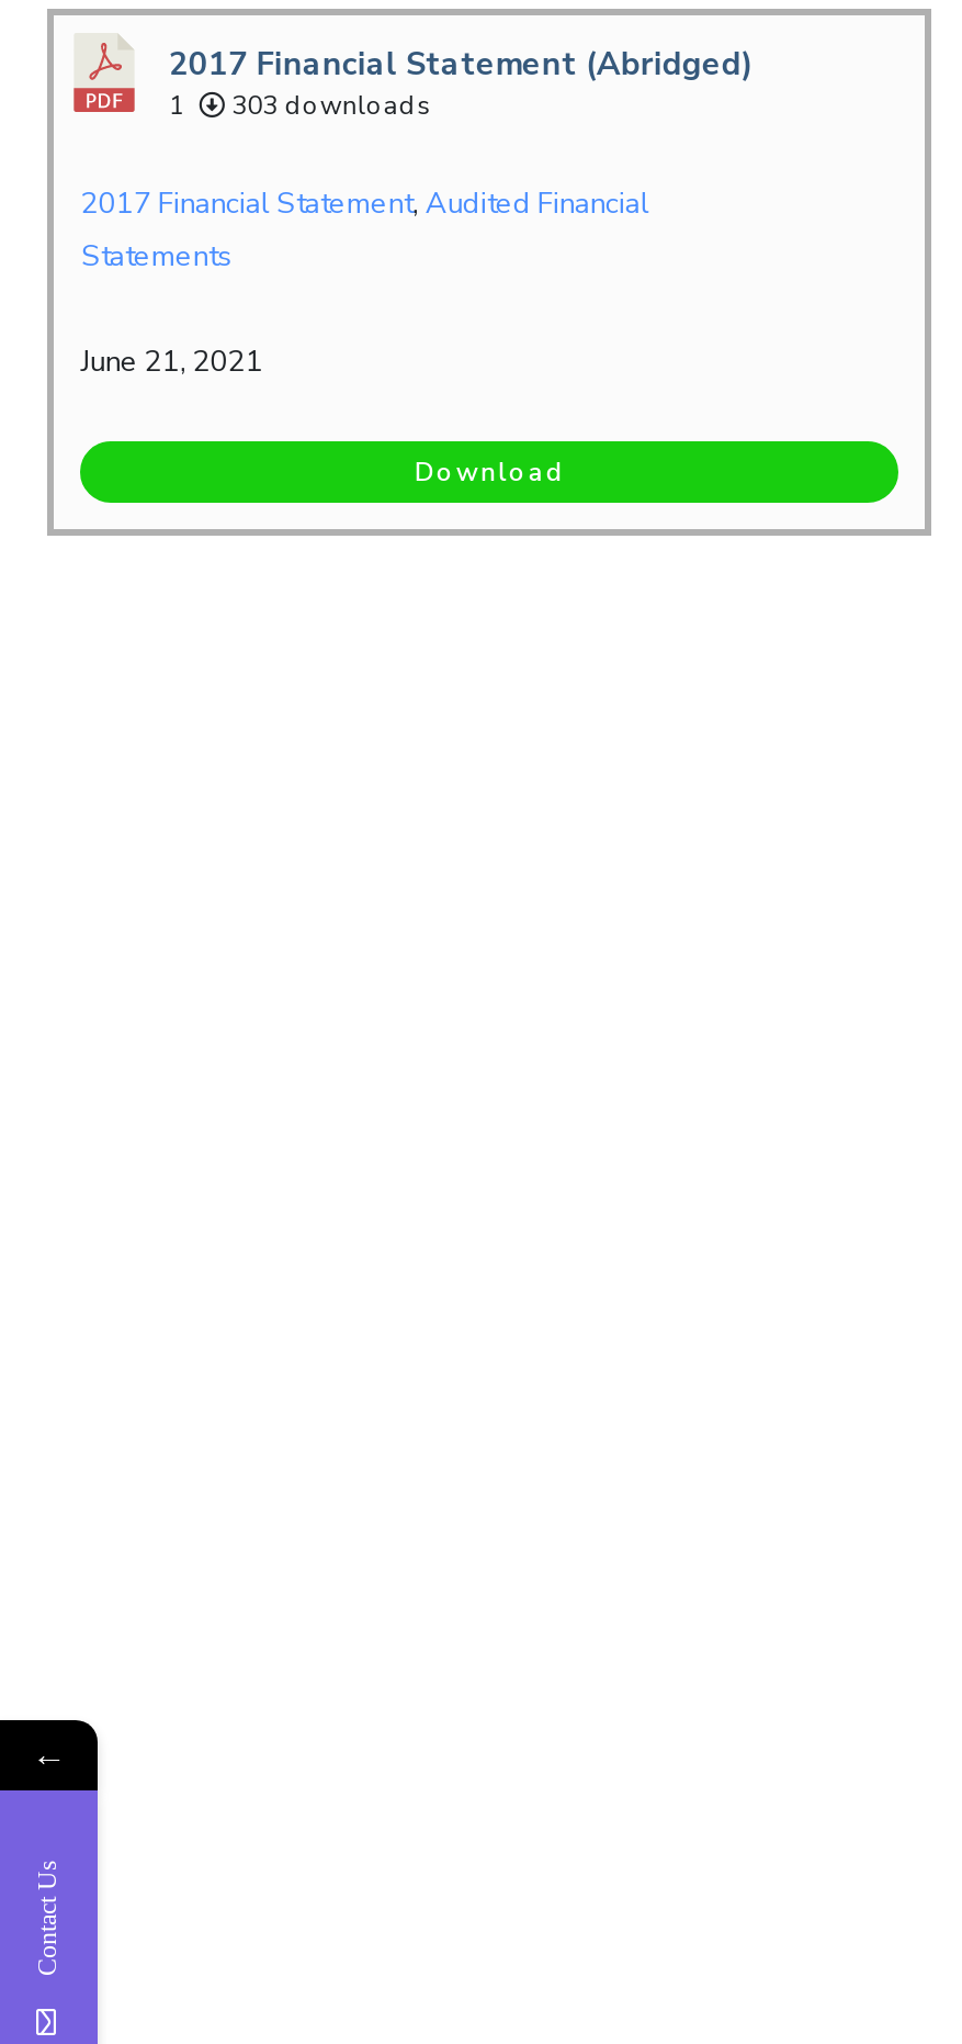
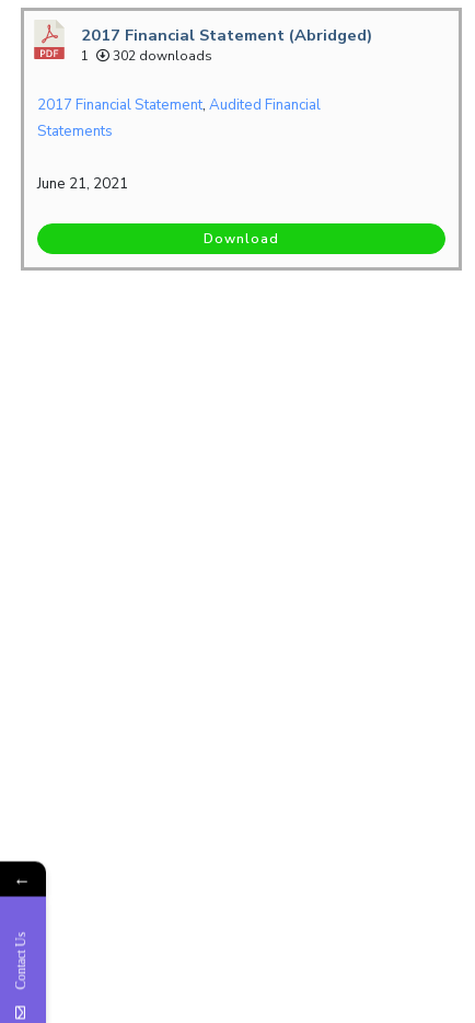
[169,88,432,123] 1 303 downloads -> [81,47,213,65] 1 302 downloads

